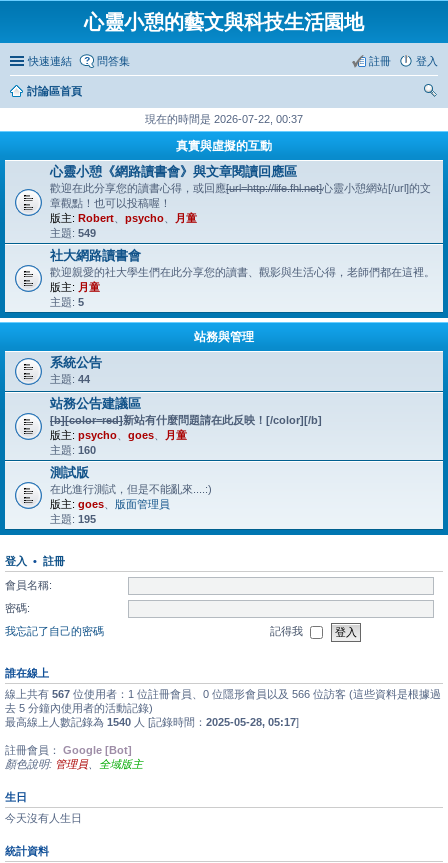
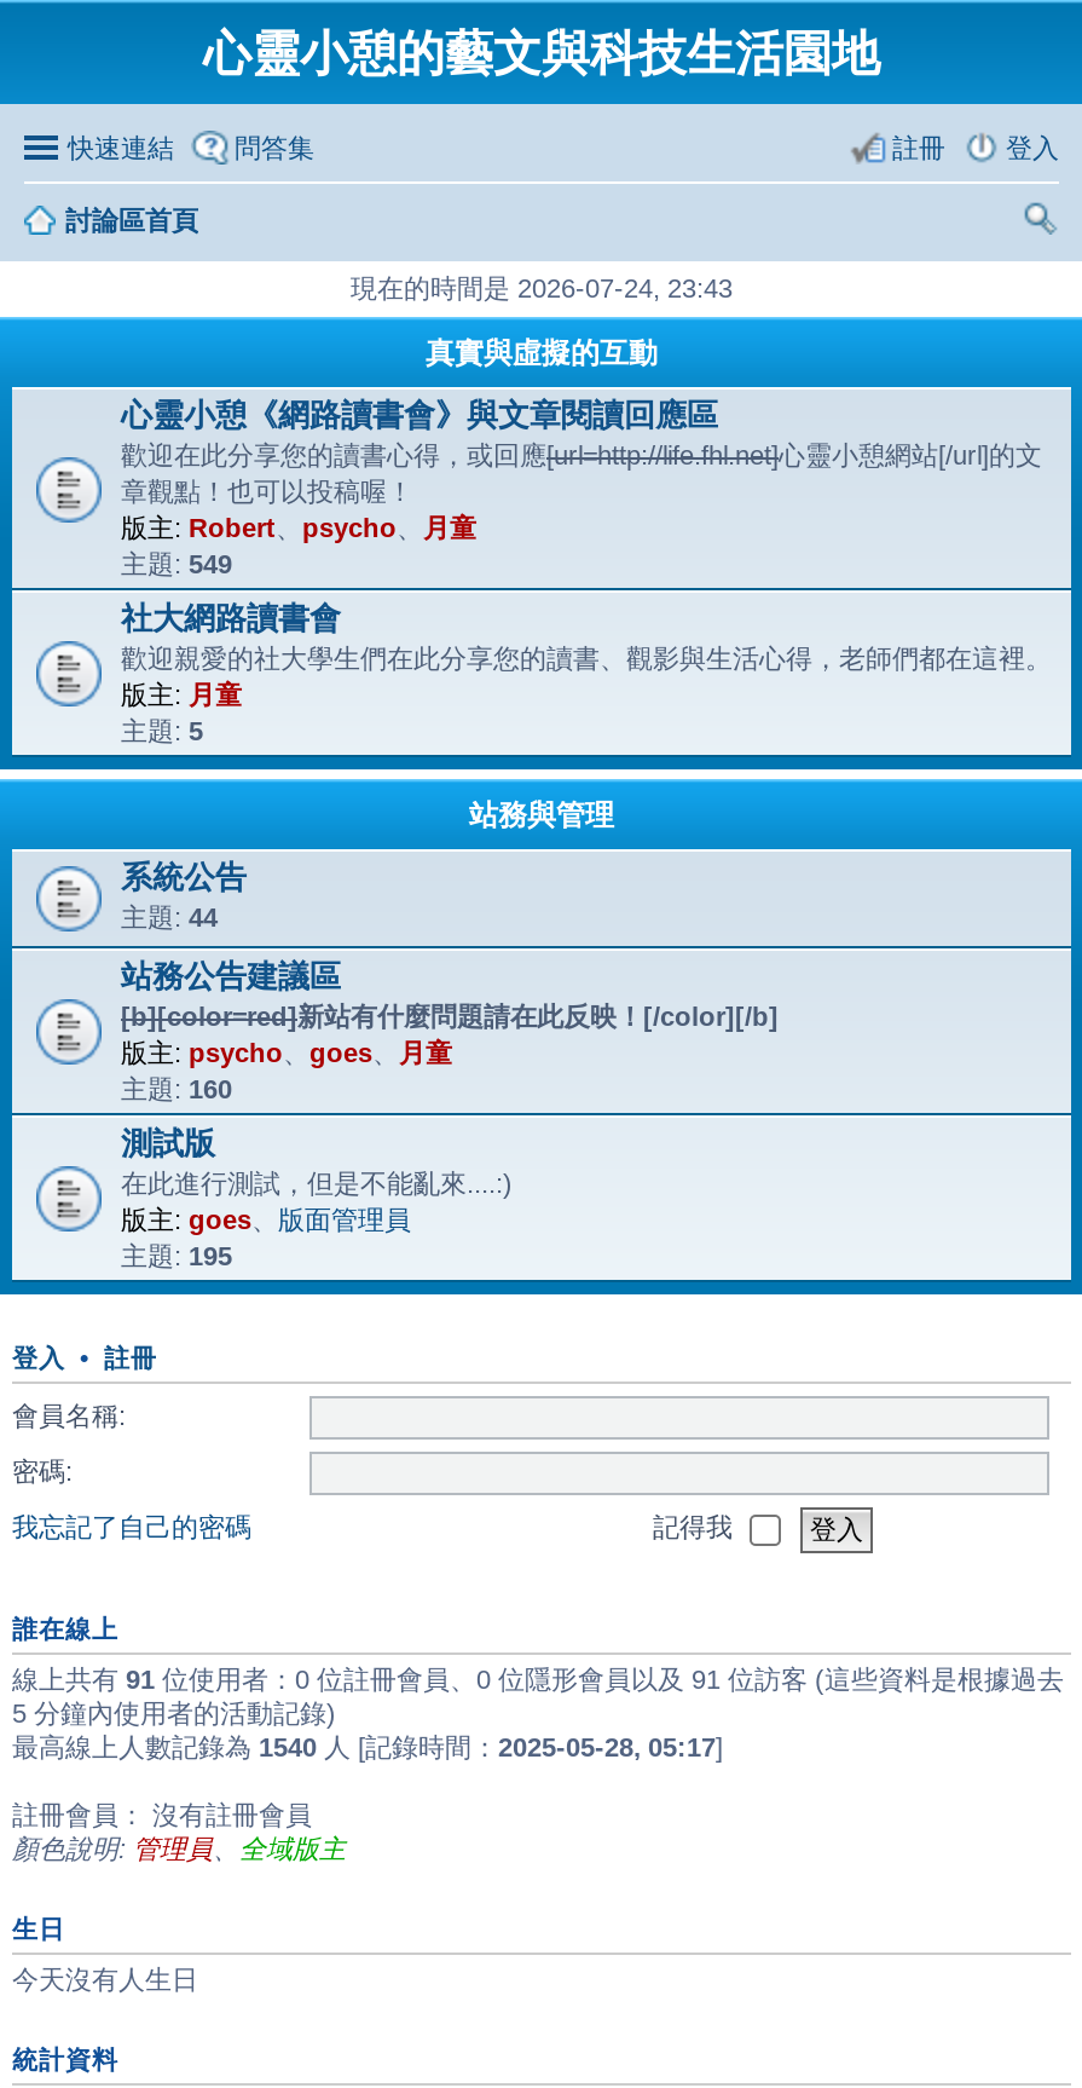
[145,113,303,125] 現在的時間是 2026-07-22, 00:37 -> [351,273,733,302] 現在的時間是 2026-07-24, 23:43
[5,688,441,714] 線上共有567位使用者：1 位註冊會員、0 位隱形會員以及 566 位訪客 (這些資料是根據過 | 去 5 分鐘內使用者的活動記錄) -> [12,1665,1064,1727] 線上共有91位使用者：0 位註冊會員、0 位隱形會員以及 91 位訪客 (這些資料是根據過去 | 5 分鐘內使用者的活動記錄)
[5,744,132,756] 註冊會員：Google [Bot] -> [12,1800,312,1829] 註冊會員： 沒有註冊會員

